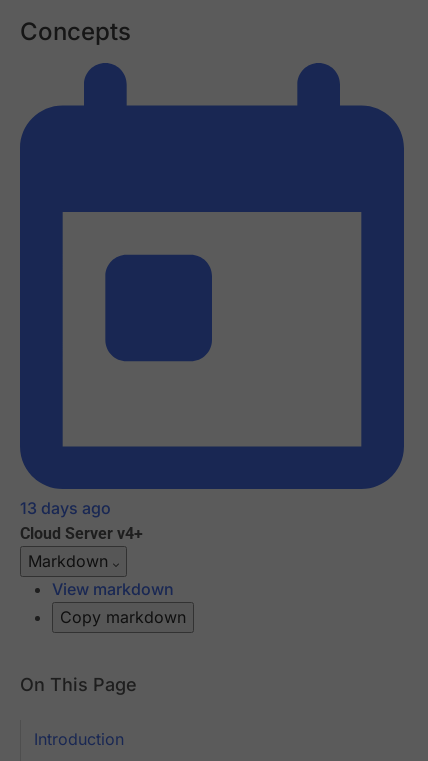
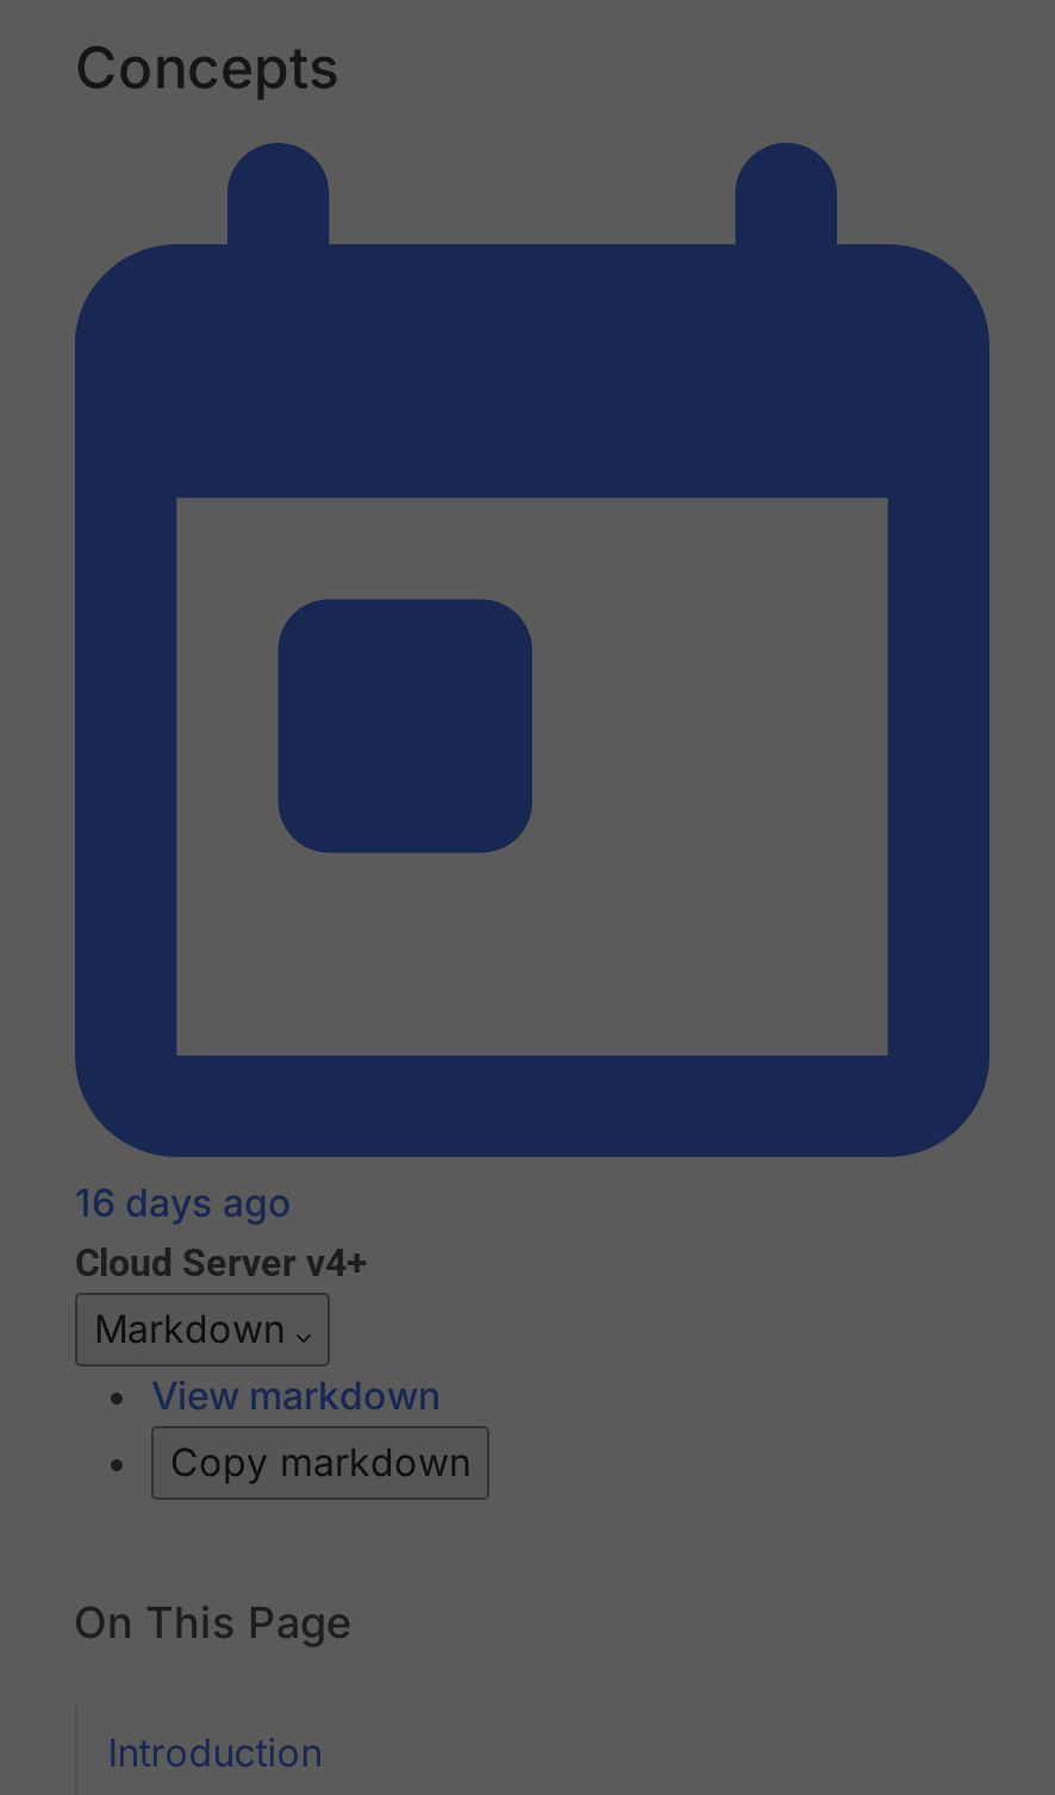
[20,498,111,518] 13 days ago -> [75,1180,292,1227] 16 days ago

